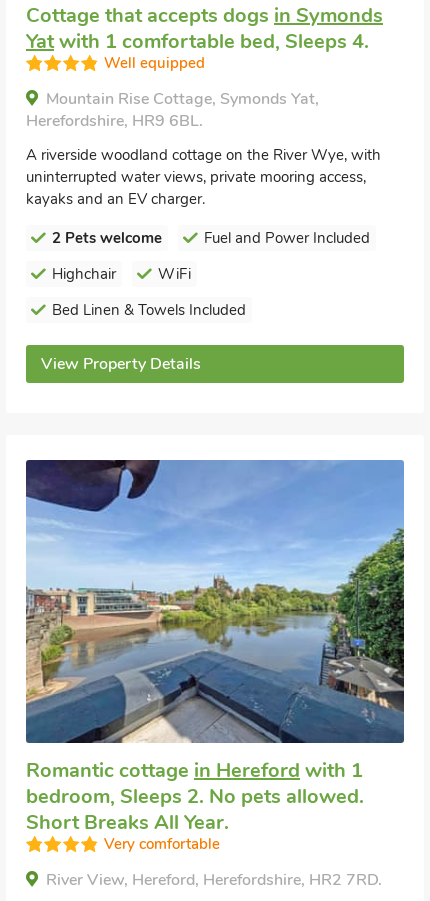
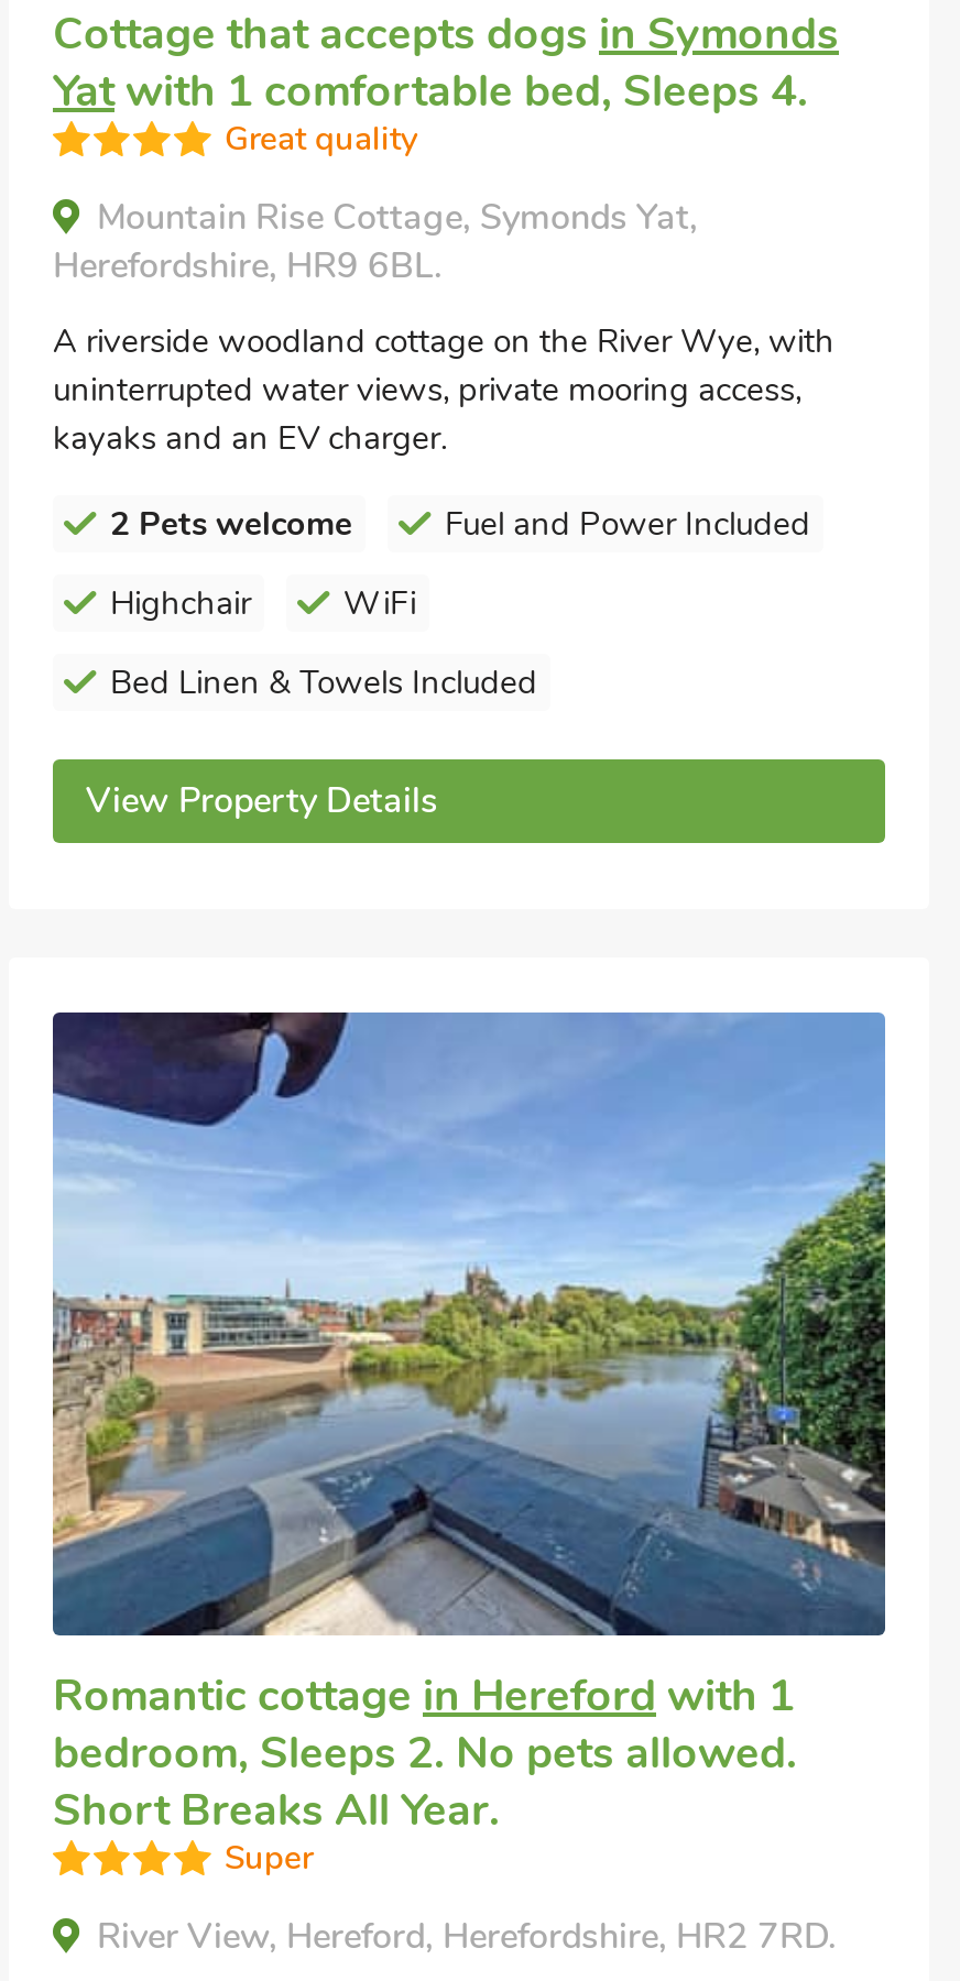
[104,52,205,72] Well equipped -> [225,116,418,160] Great quality
[104,834,220,854] Very comfortable -> [225,1836,313,1880] Super

